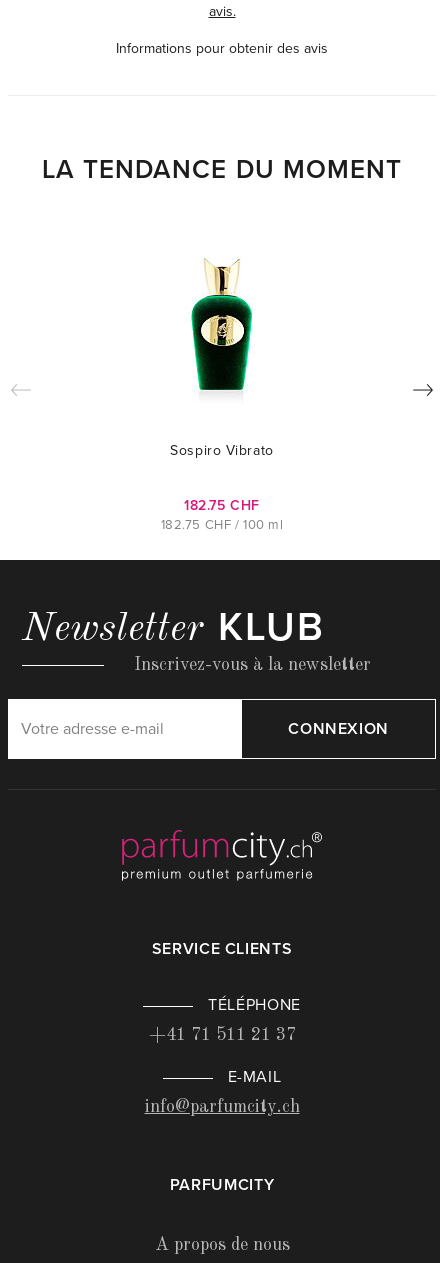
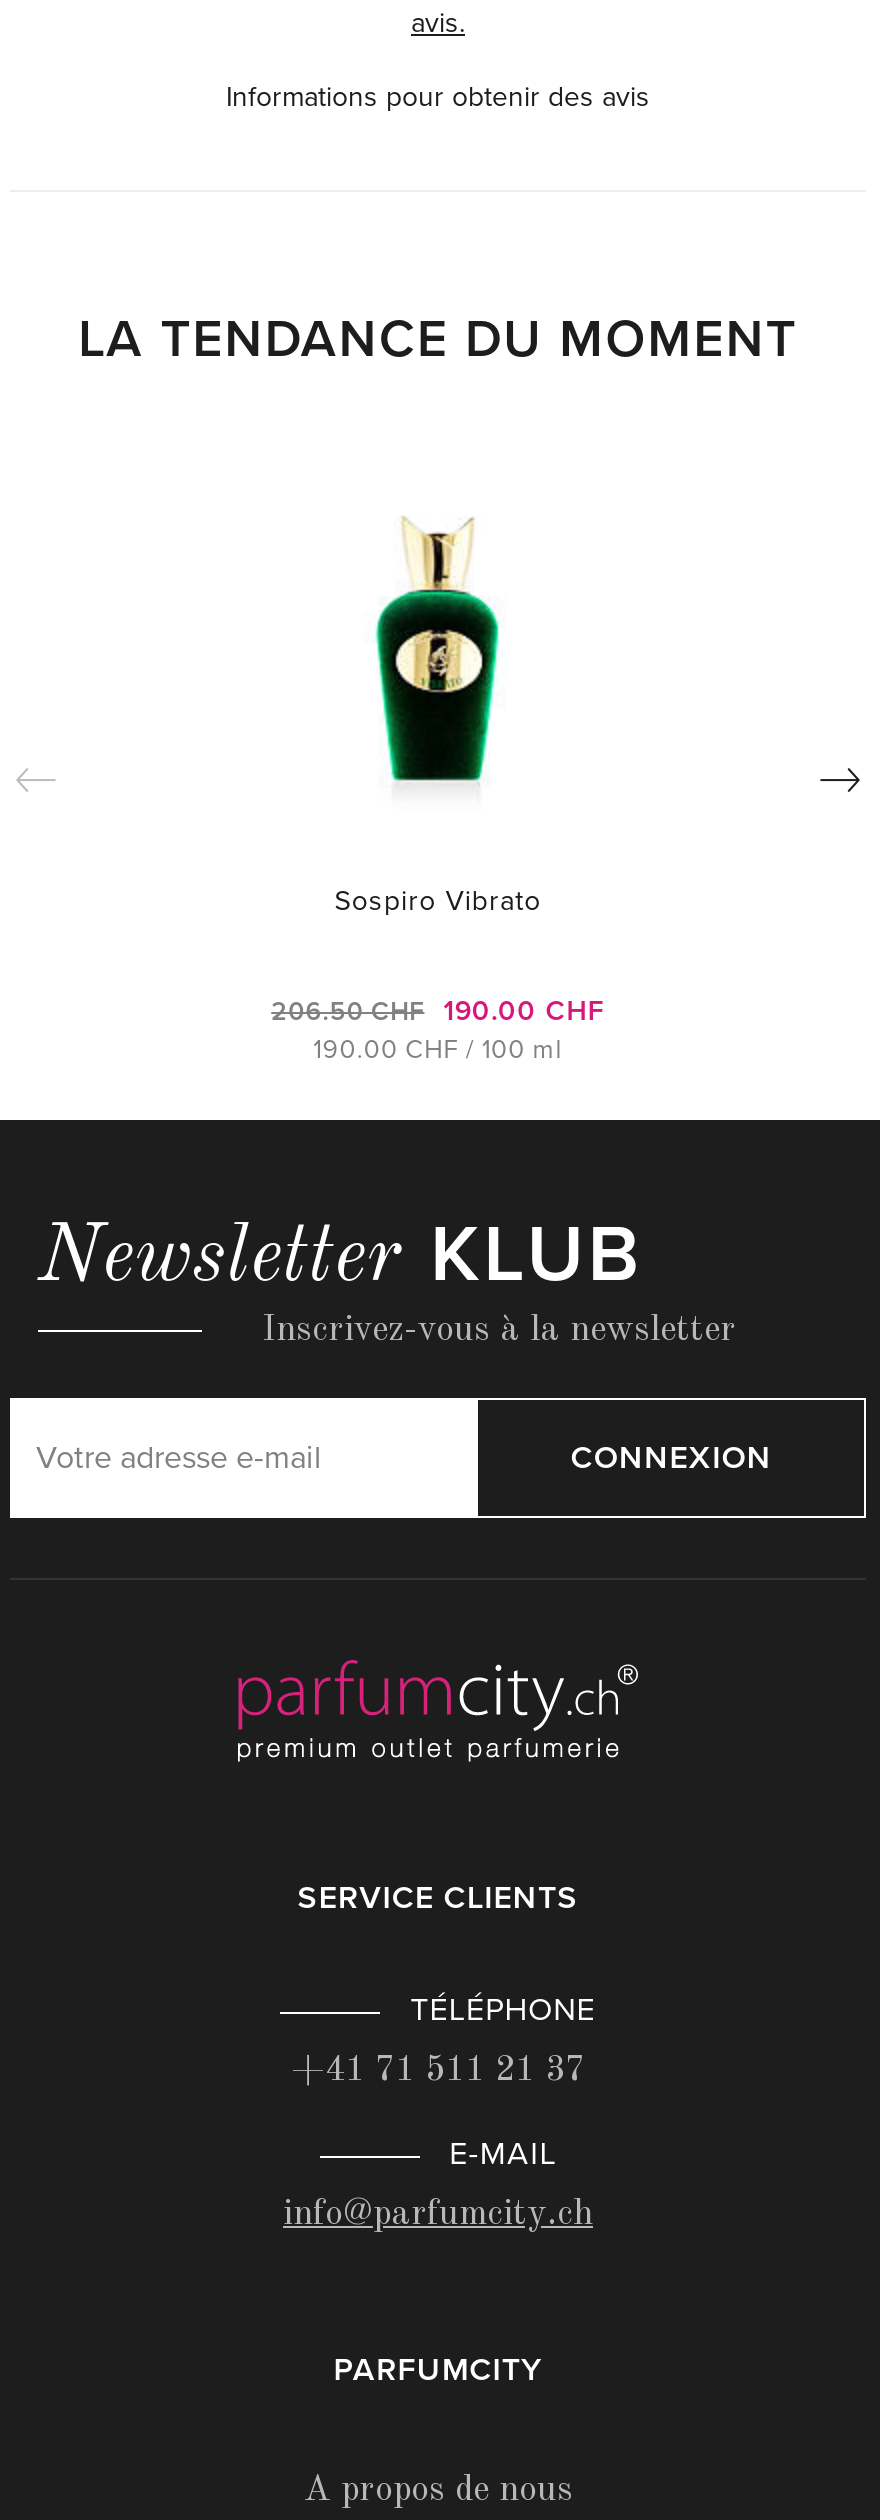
[161,497,283,533] 182.75 CHF | 182.75 CHF / 100 ml -> [271,995,605,1067] 206.50 CHF 190.00 CHF | 190.00 CHF / 100 ml

